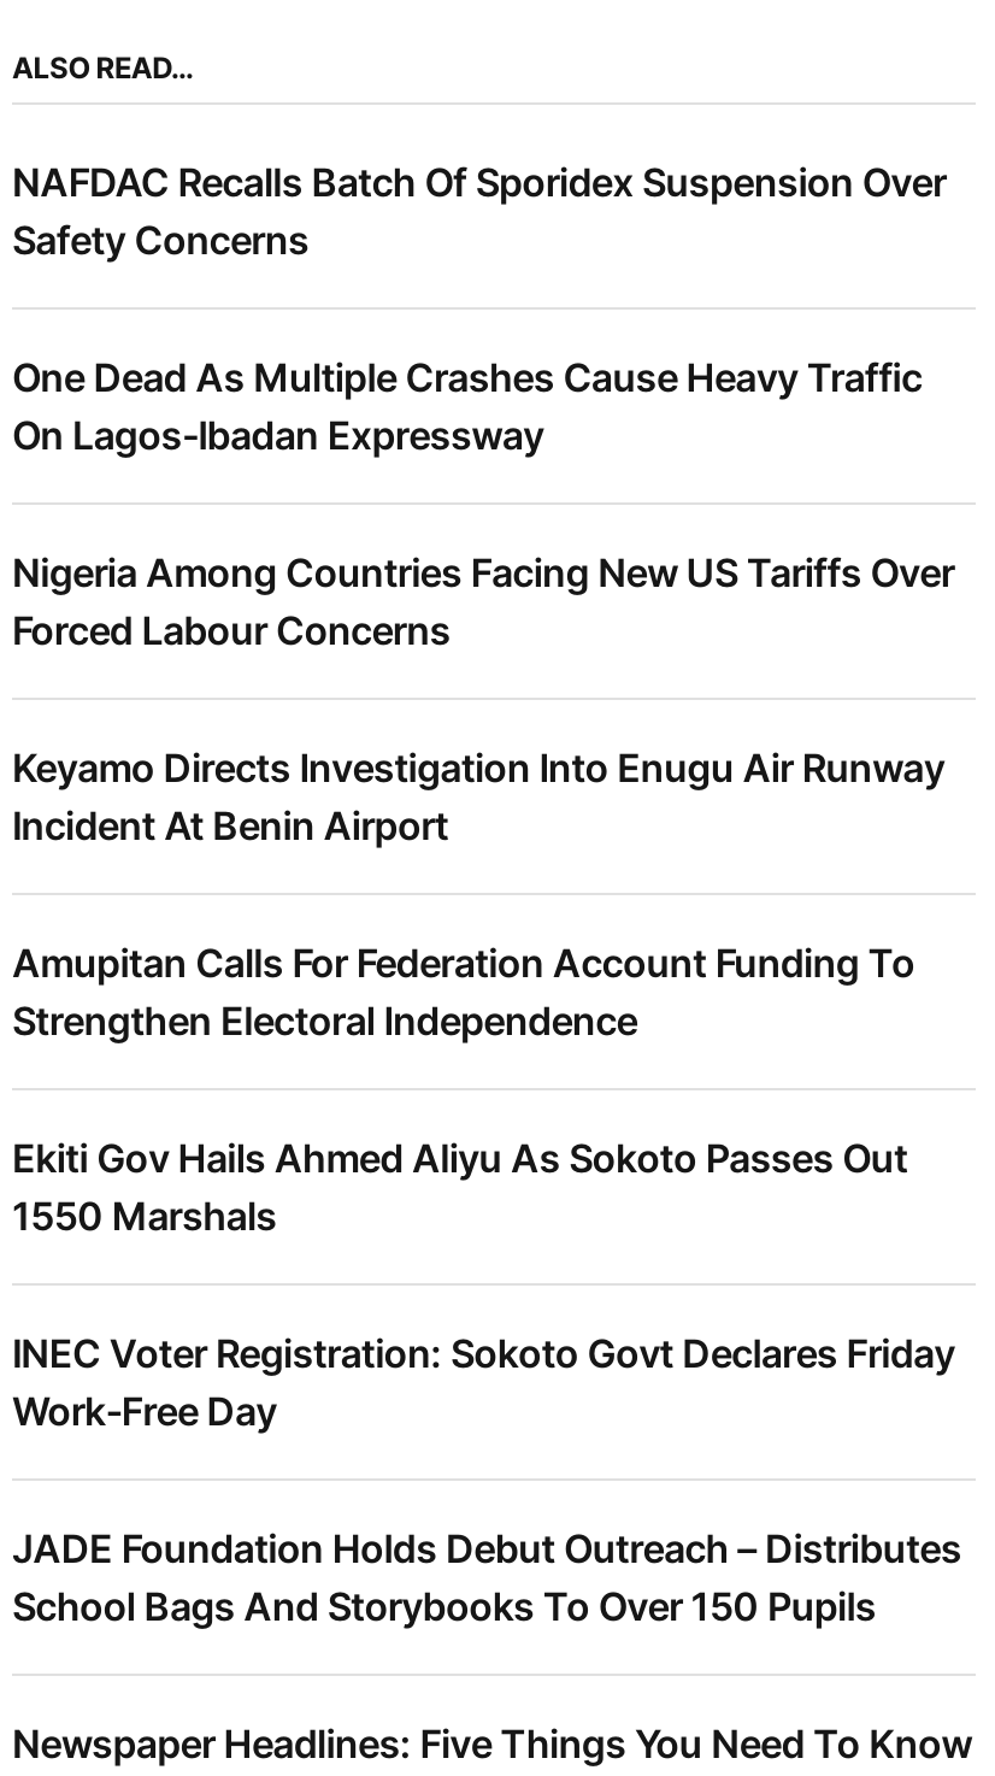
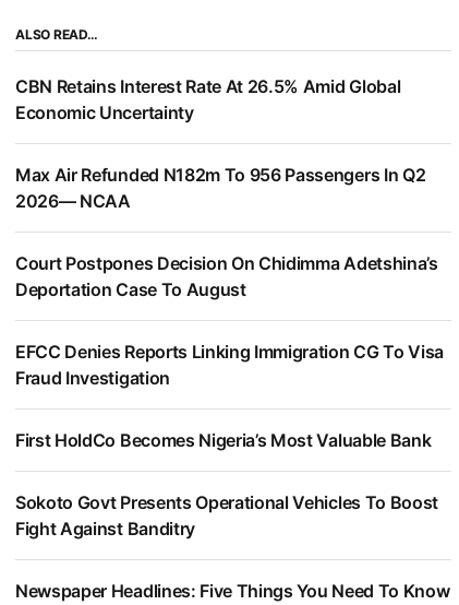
[12,159,961,1631] NAFDAC Recalls Batch Of Sporidex Suspension Over | Safety Concerns | One Dead As Multiple Crashes Cause Heavy Traffic | On Lagos-Ibadan Expressway | Nigeria Among Countries Facing New US Tariffs Over | Forced Labour Concerns | Keyamo Directs Investigation Into Enugu Air Runway | Incident At Benin Airport | Amupitan Calls For Federation Account Funding To | Strengthen Electoral Independence | Ekiti Gov Hails Ahmed Aliyu As Sokoto Passes Out | 1550 Marshals | INEC Voter Registration: Sokoto Govt Declares Friday | Work-Free Day | JADE Foundation Holds Debut Outreach – Distributes | School Bags And Storybooks To Over 150 Pupils -> [15,75,444,539] CBN Retains Interest Rate At 26.5% Amid Global | Economic Uncertainty | Max Air Refunded N182m To 956 Passengers In Q2 | 2026— NCAA | Court Postpones Decision On Chidimma Adetshina’s | Deportation Case To August | EFCC Denies Reports Linking Immigration CG To Visa | Fraud Investigation | First HoldCo Becomes Nigeria’s Most Valuable Bank | Sokoto Govt Presents Operational Vehicles To Boost | Fight Against Banditry

